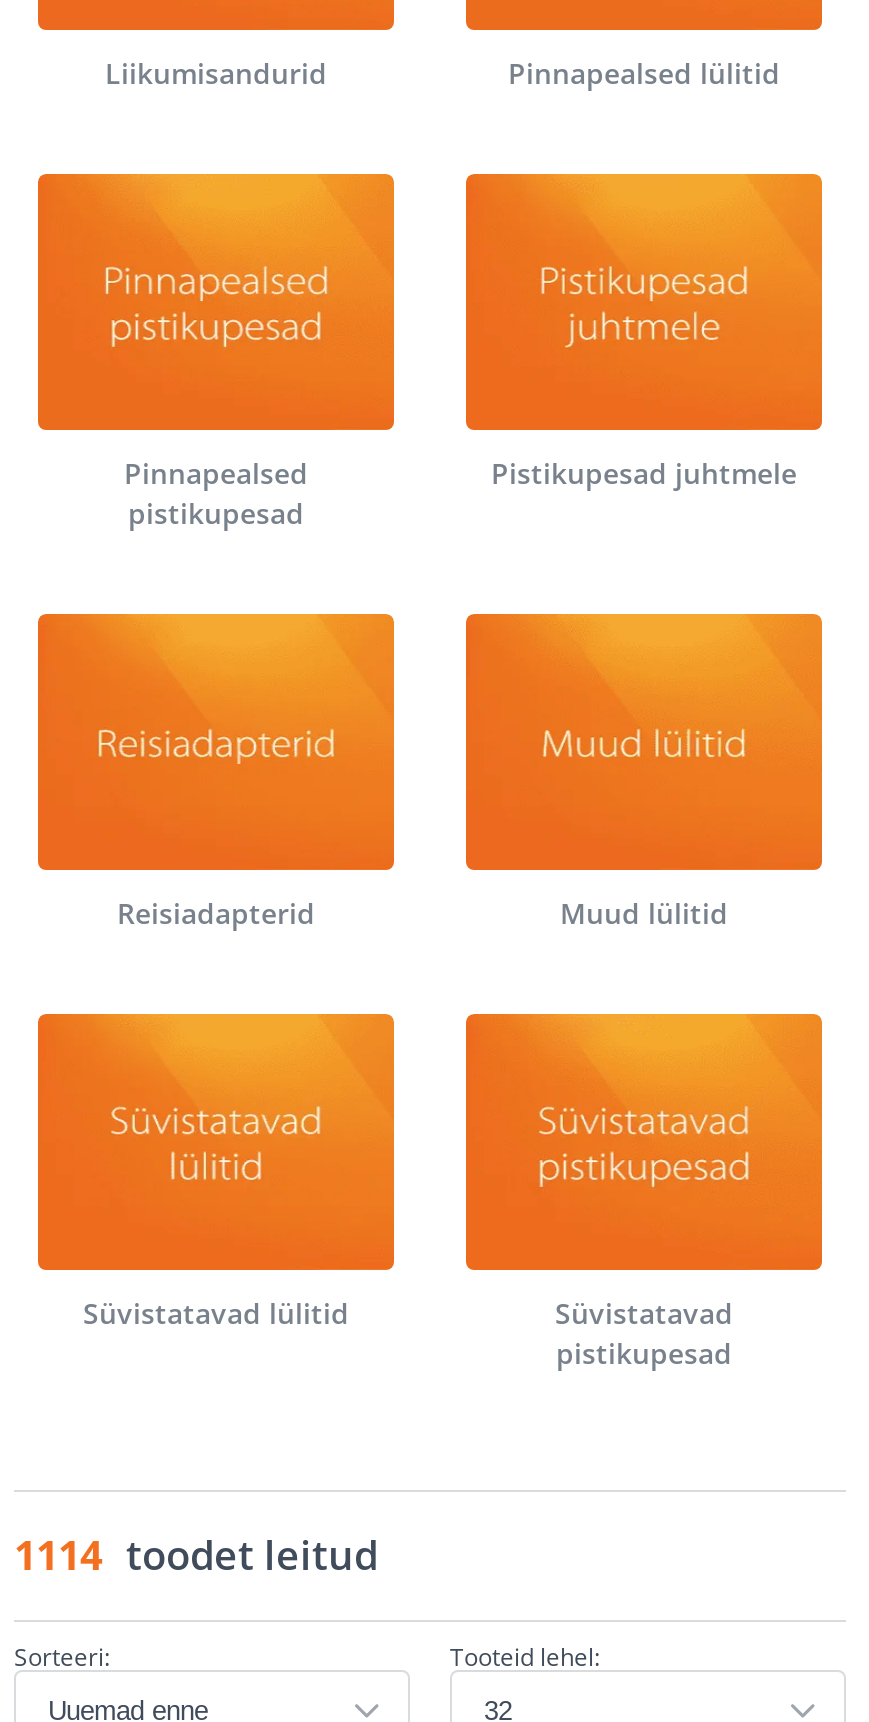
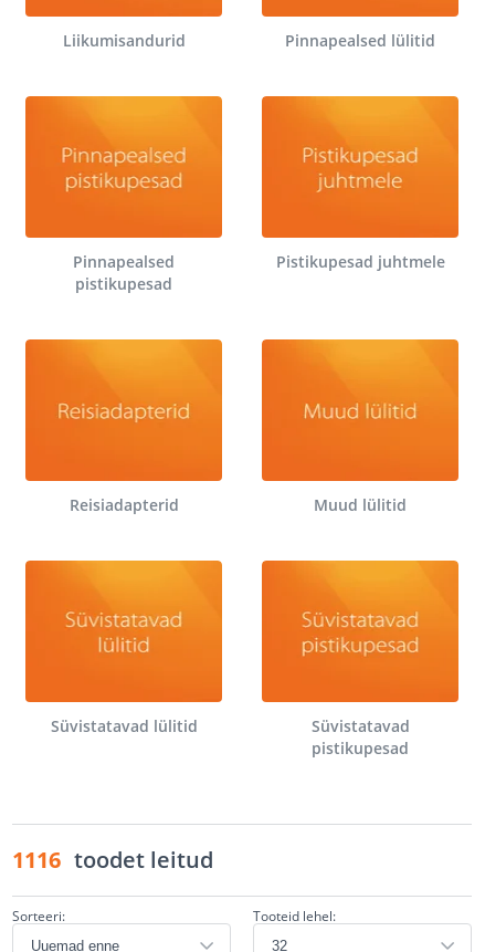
[14,1528,378,1582] 1114 toodet leitud -> [12,845,213,875] 1116 toodet leitud

